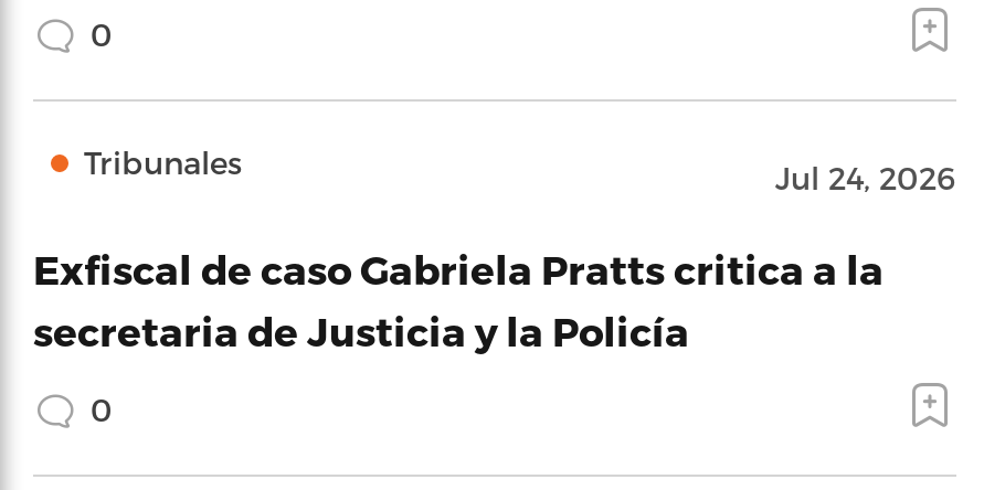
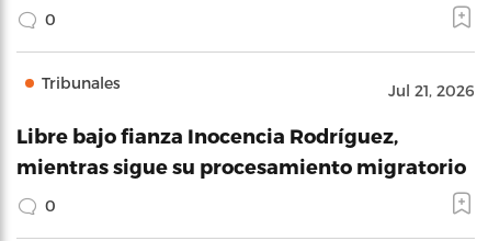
[775,159,956,196] Jul 24, 2026 -> [388,81,475,100] Jul 21, 2026
[33,245,884,353] Exfiscal de caso Gabriela Pratts critica a la | secretaria de Justicia y la Policía -> [16,124,466,177] Libre bajo fianza Inocencia Rodríguez, | mientras sigue su procesamiento migratorio

